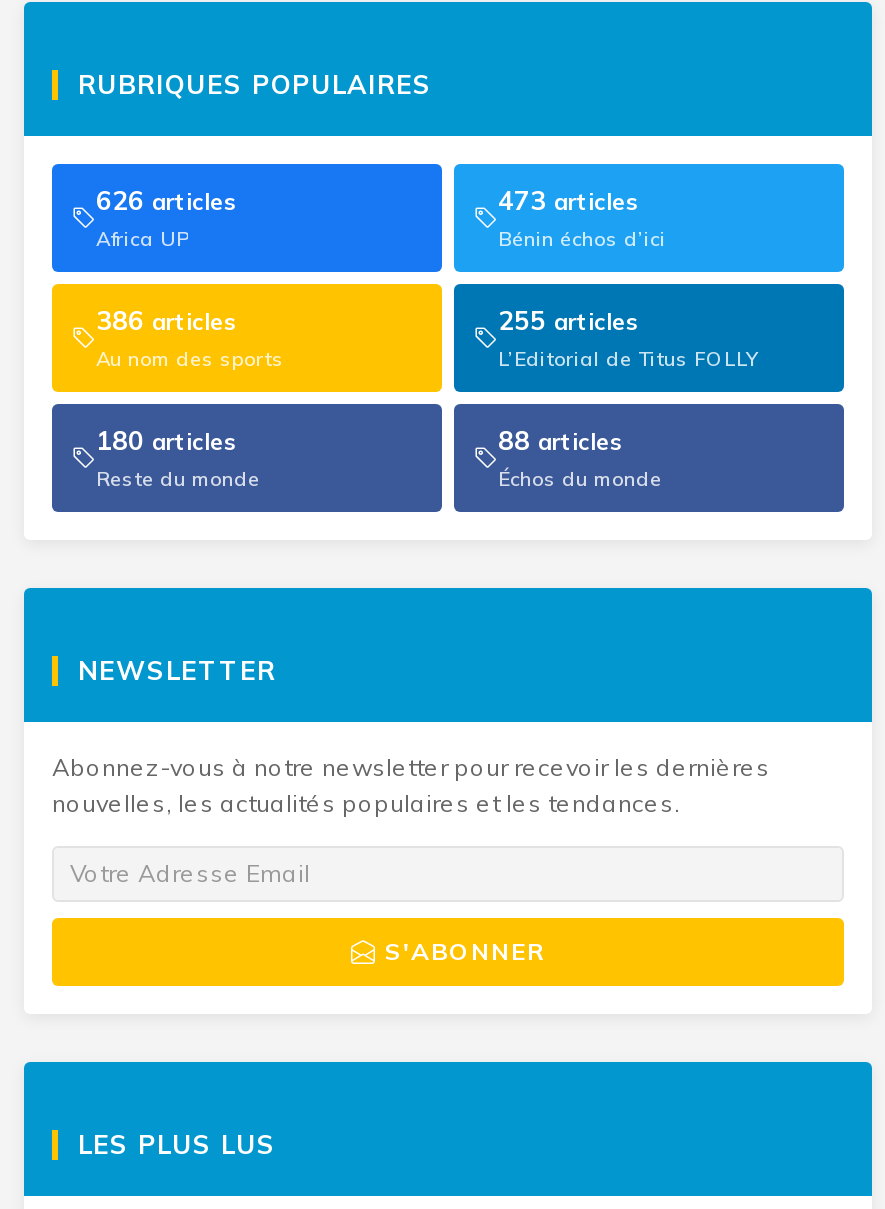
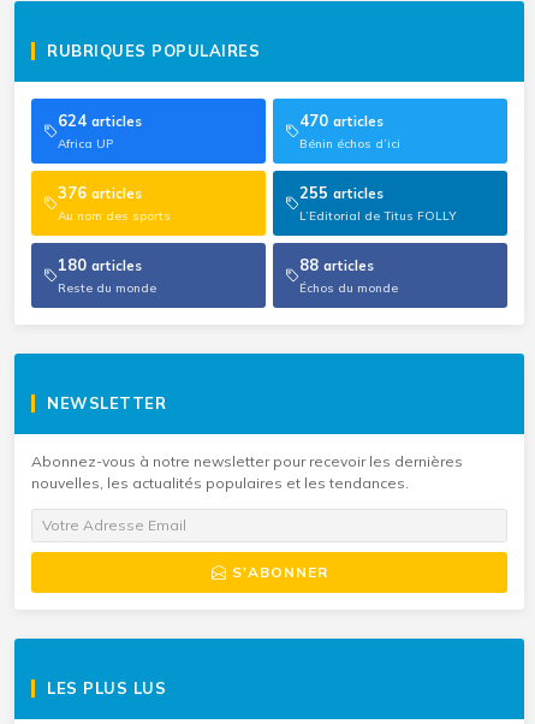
[96,184,236,216] 626 articles -> [58,111,142,130] 624 articles
[498,184,638,216] 473 articles -> [299,111,384,130] 470 articles
[96,304,236,336] 386 articles -> [58,183,142,202] 376 articles

